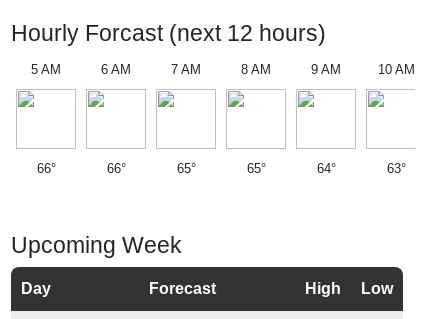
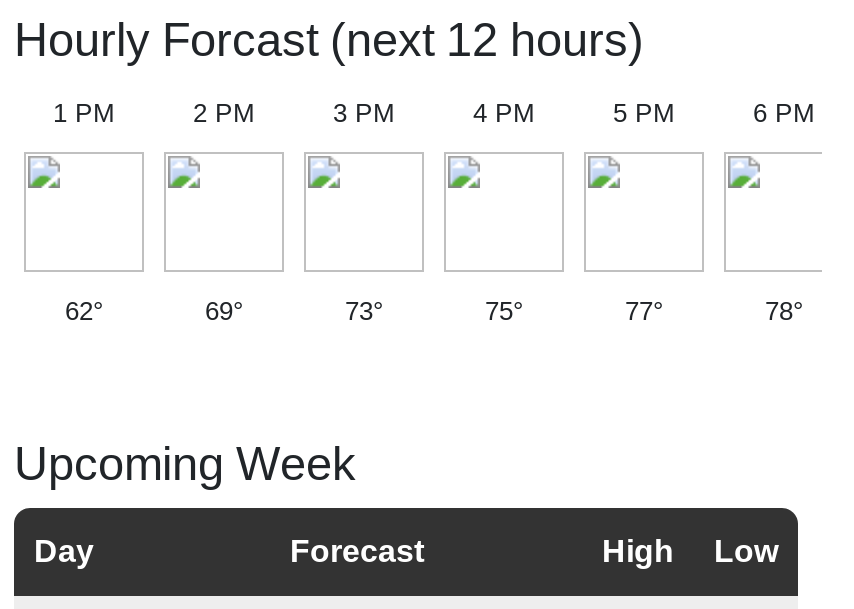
[31,62,414,77] 5 AM | 6 AM | 7 AM | 8 AM | 9 AM | 10 AM -> [53,98,815,128] 1 PM | 2 PM | 3 PM | 4 PM | 5 PM | 6 PM
[36,161,405,176] 66° | 66° | 65° | 65° | 64° | 63° -> [65,296,803,326] 62° | 69° | 73° | 75° | 77° | 78°

